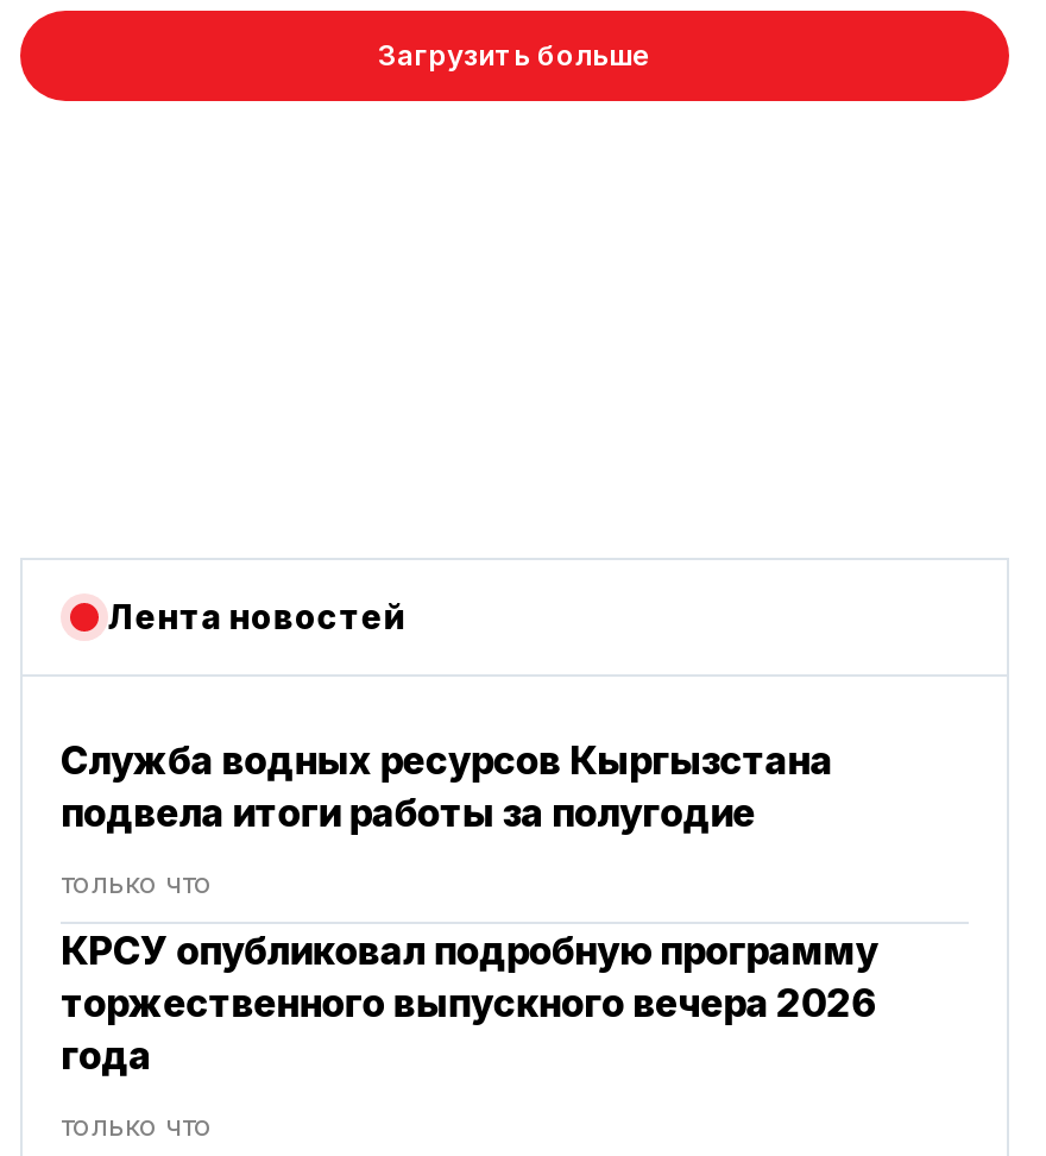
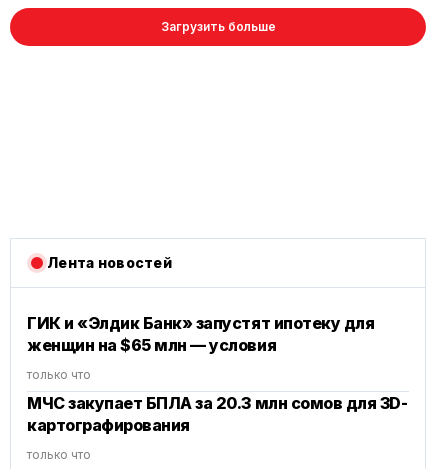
[61,737,833,837] Служба водных ресурсов Кыргызстана | подвела итоги работы за полугодие -> [27,313,374,355] ГИК и «Элдик Банк» запустят ипотеку для | женщин на $65 млн — условия
[61,927,878,1080] КРСУ опубликовал подробную программу | торжественного выпускного вечера 2026 | года -> [27,393,407,435] МЧС закупает БПЛА за 20.3 млн сомов для 3D- | картографирования

